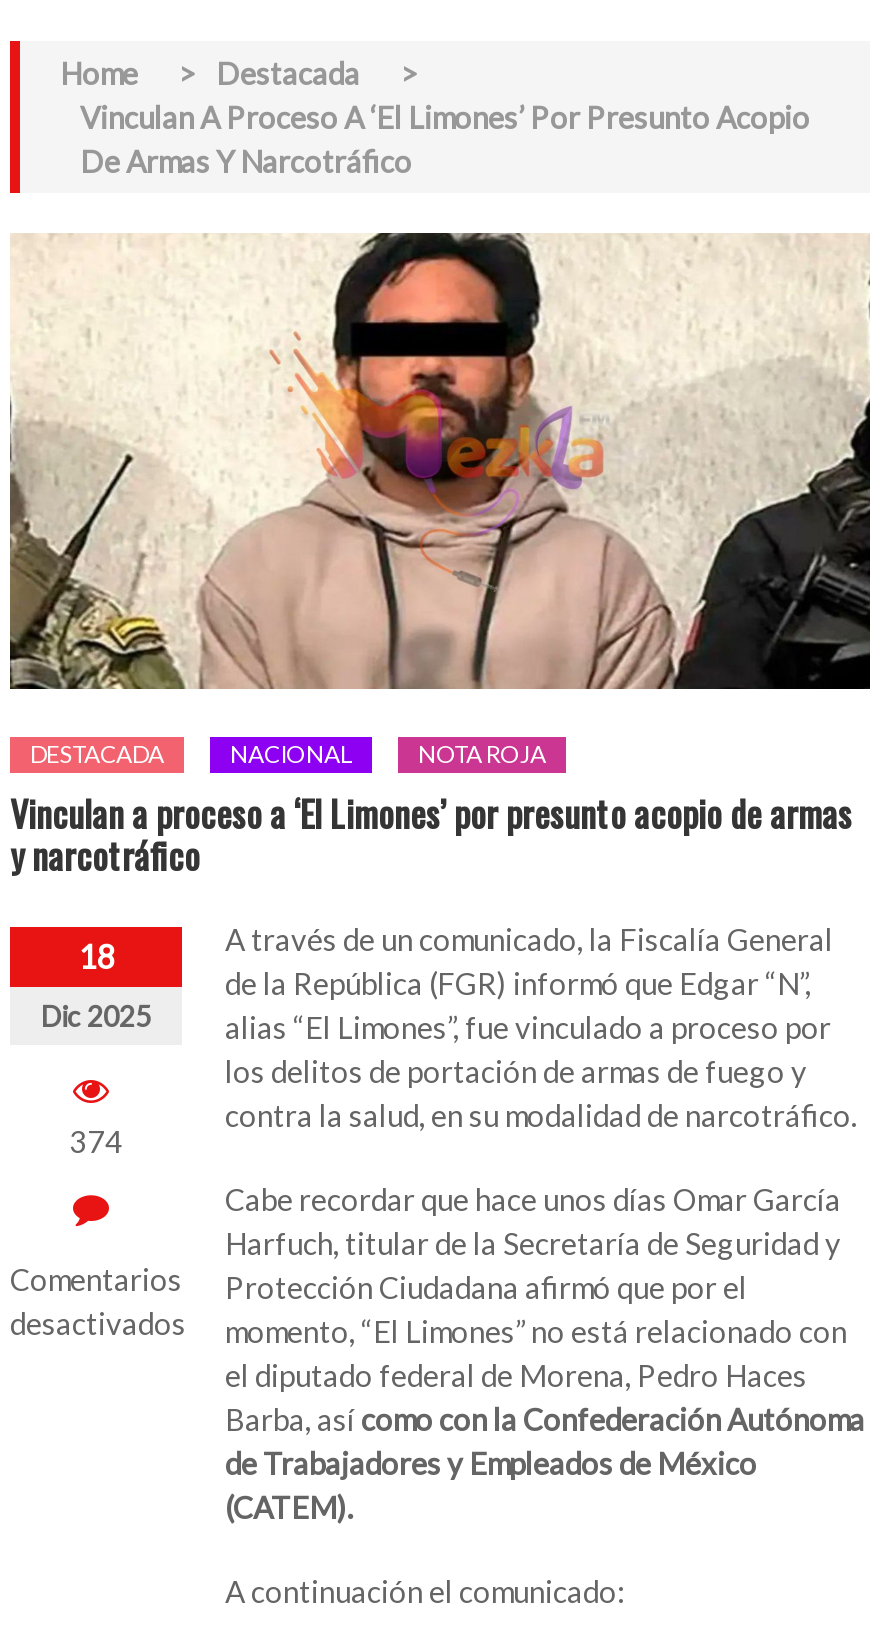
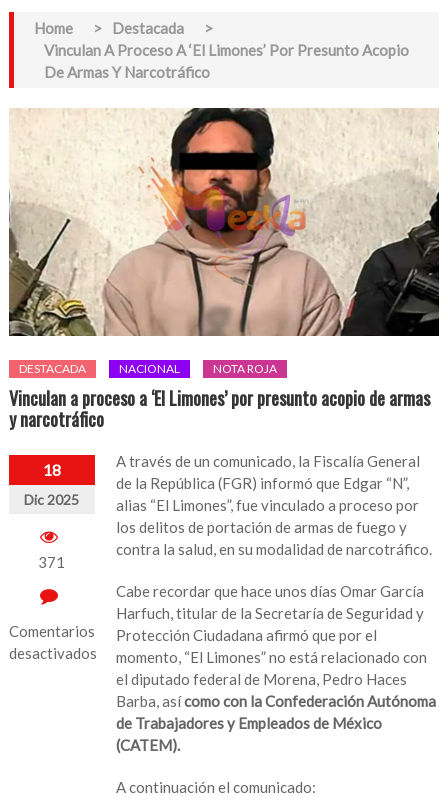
[69,1122,123,1158] 374 -> [38,553,65,571] 371

